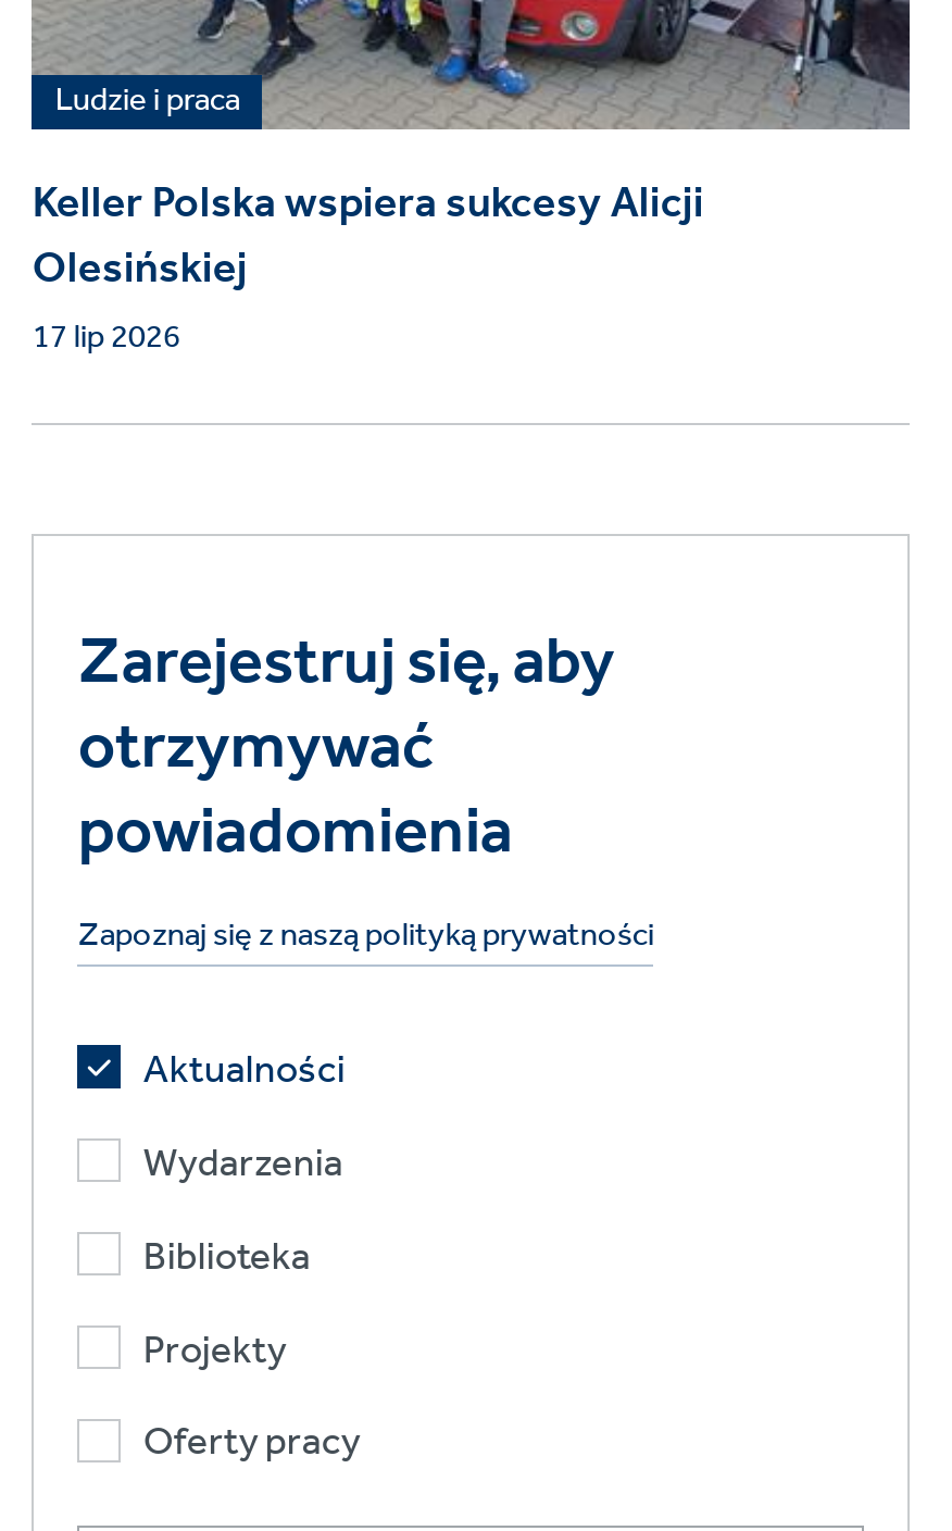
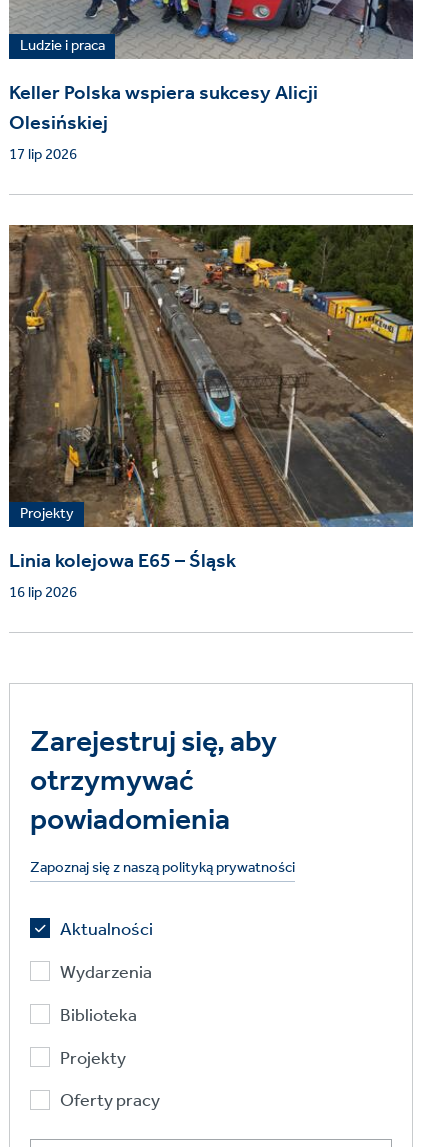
none -> [9,224,414,607] [image] | Projekty | Linia kolejowa E65 – Śląsk | 16 lip 2026

